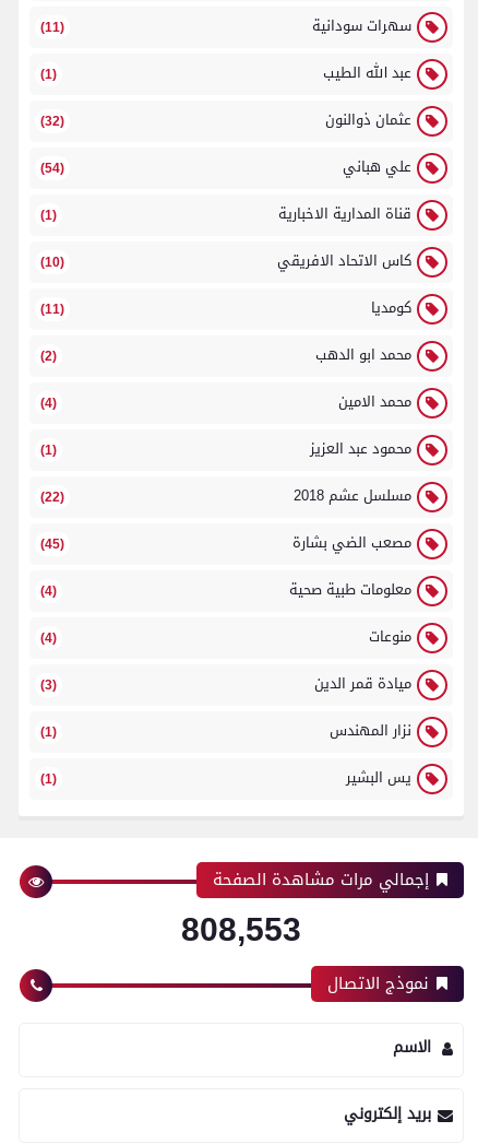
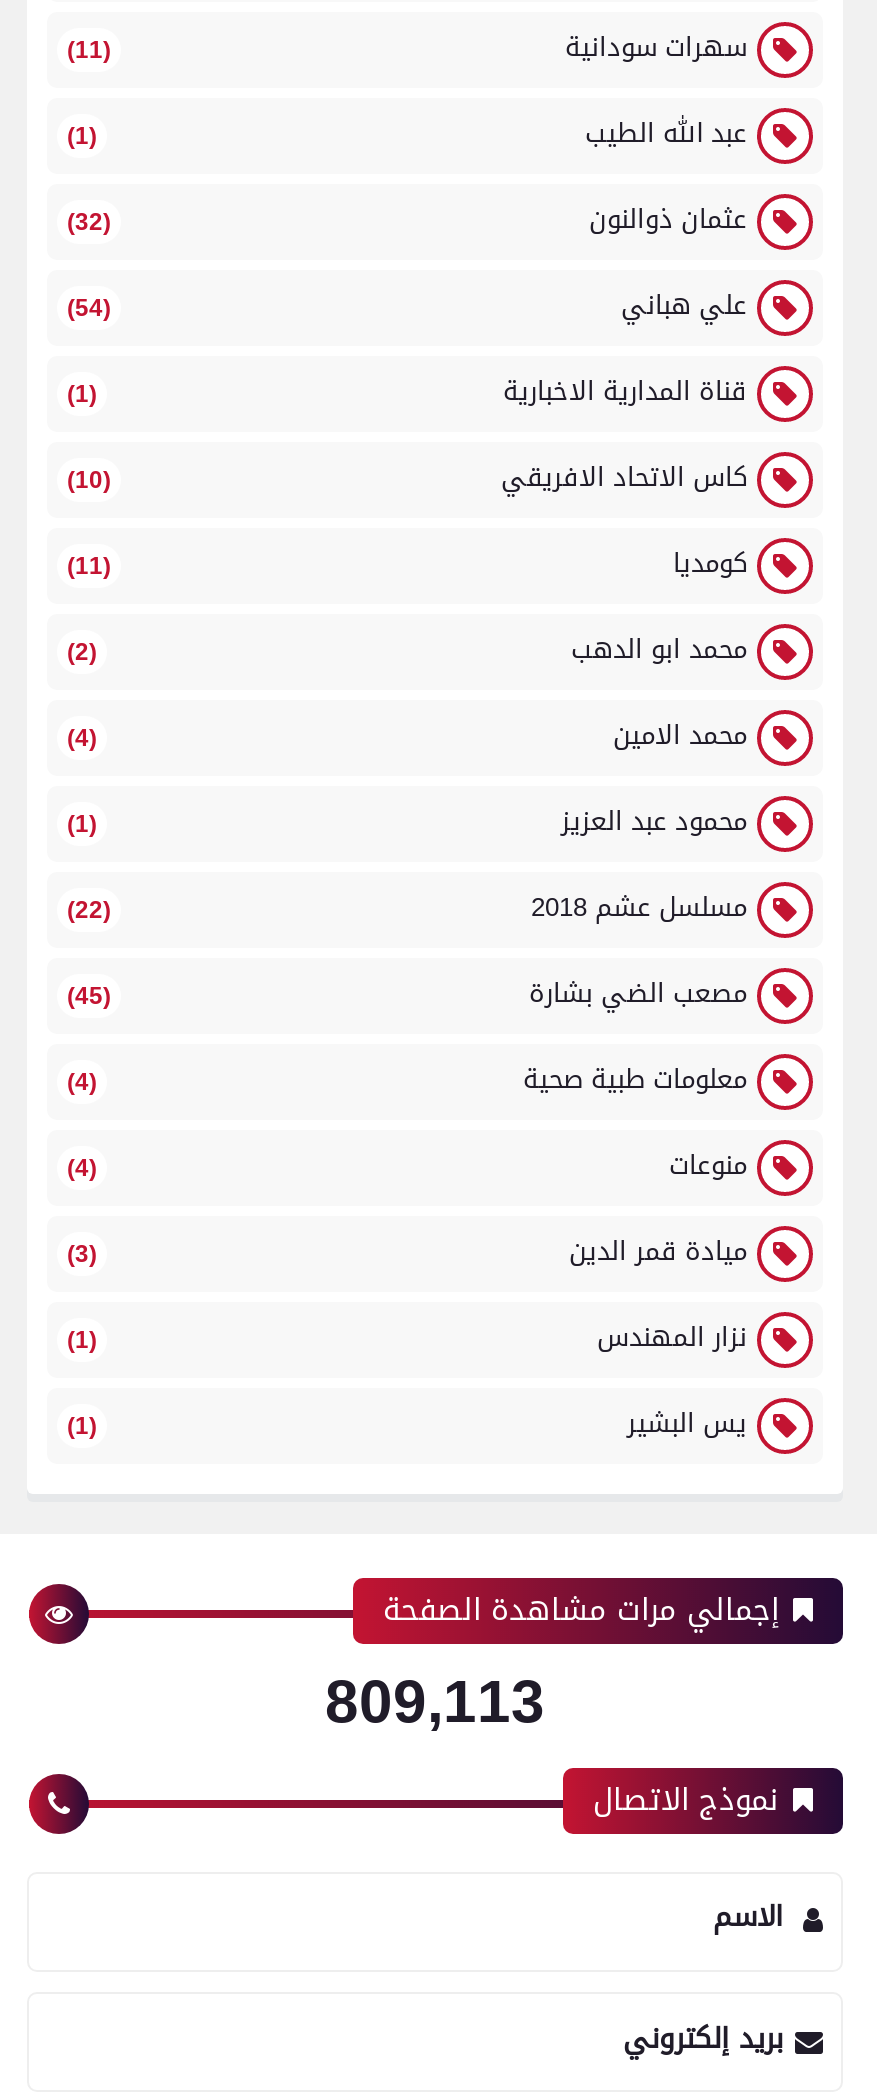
[181,899,301,961] 808,553 -> [325,1646,545,1758] 809,113

